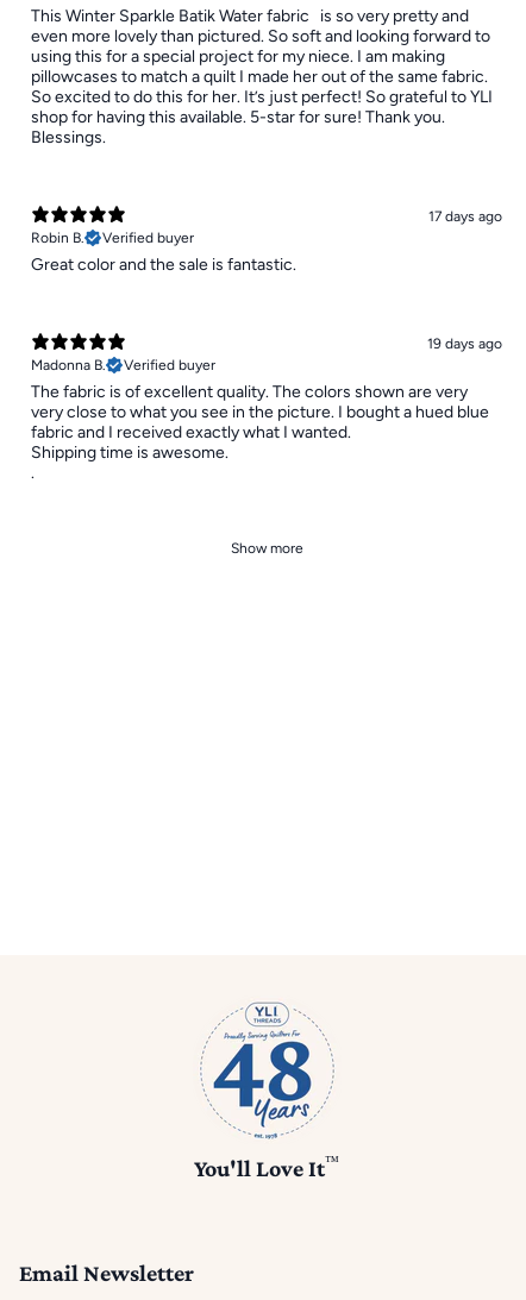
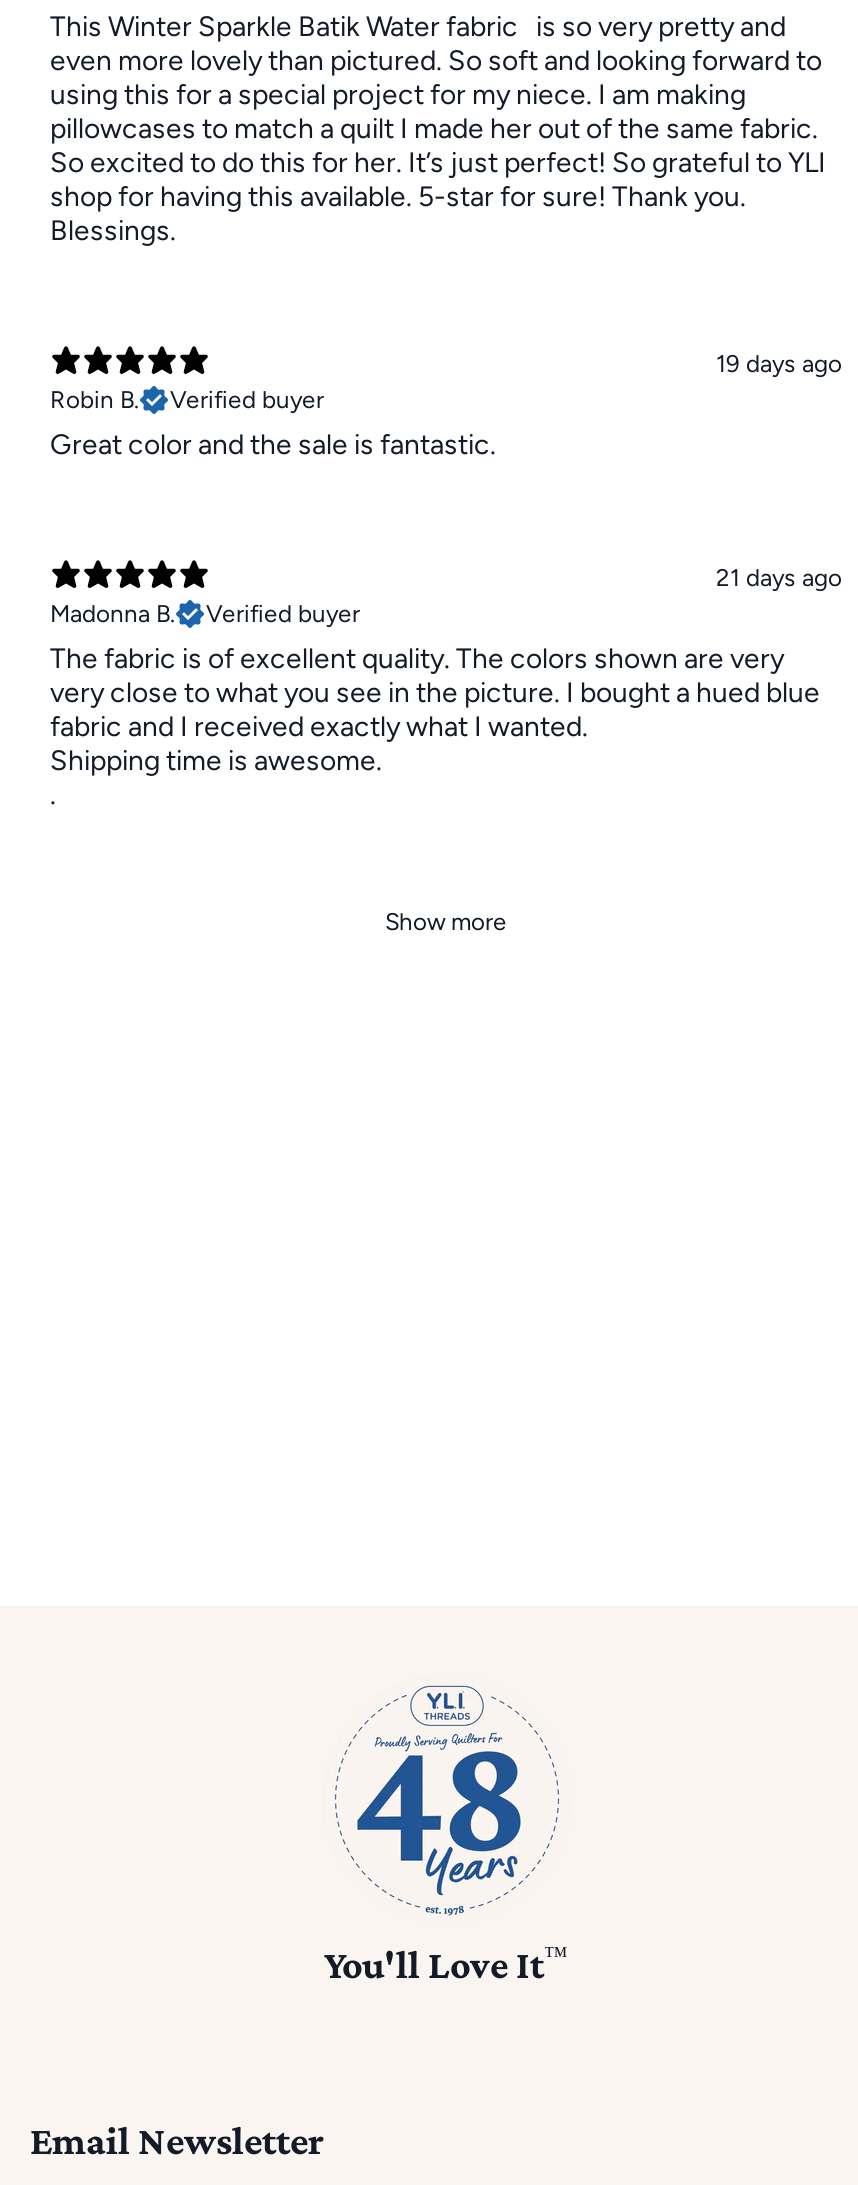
[428,208,502,225] 17 days ago -> [716,350,842,378] 19 days ago
[427,336,502,352] 19 days ago -> [716,564,842,592] 21 days ago

